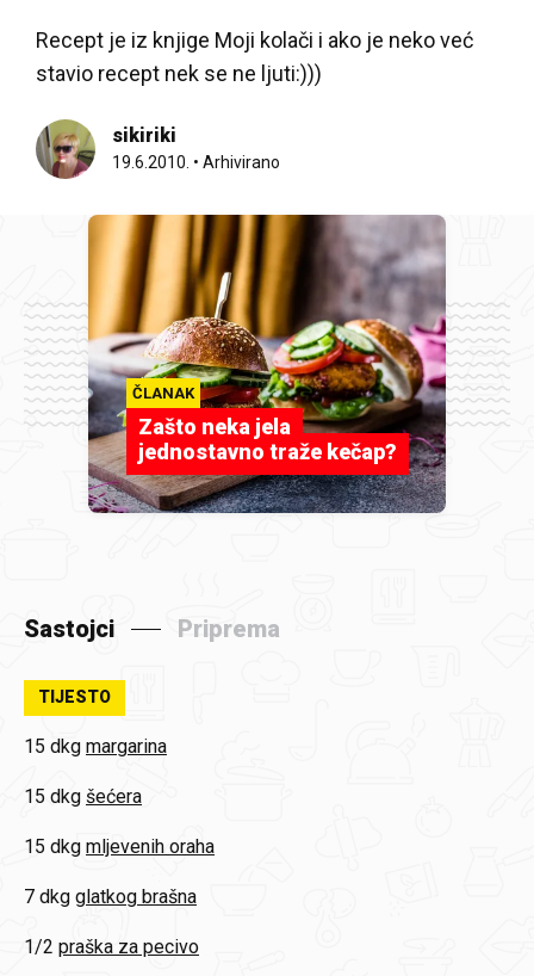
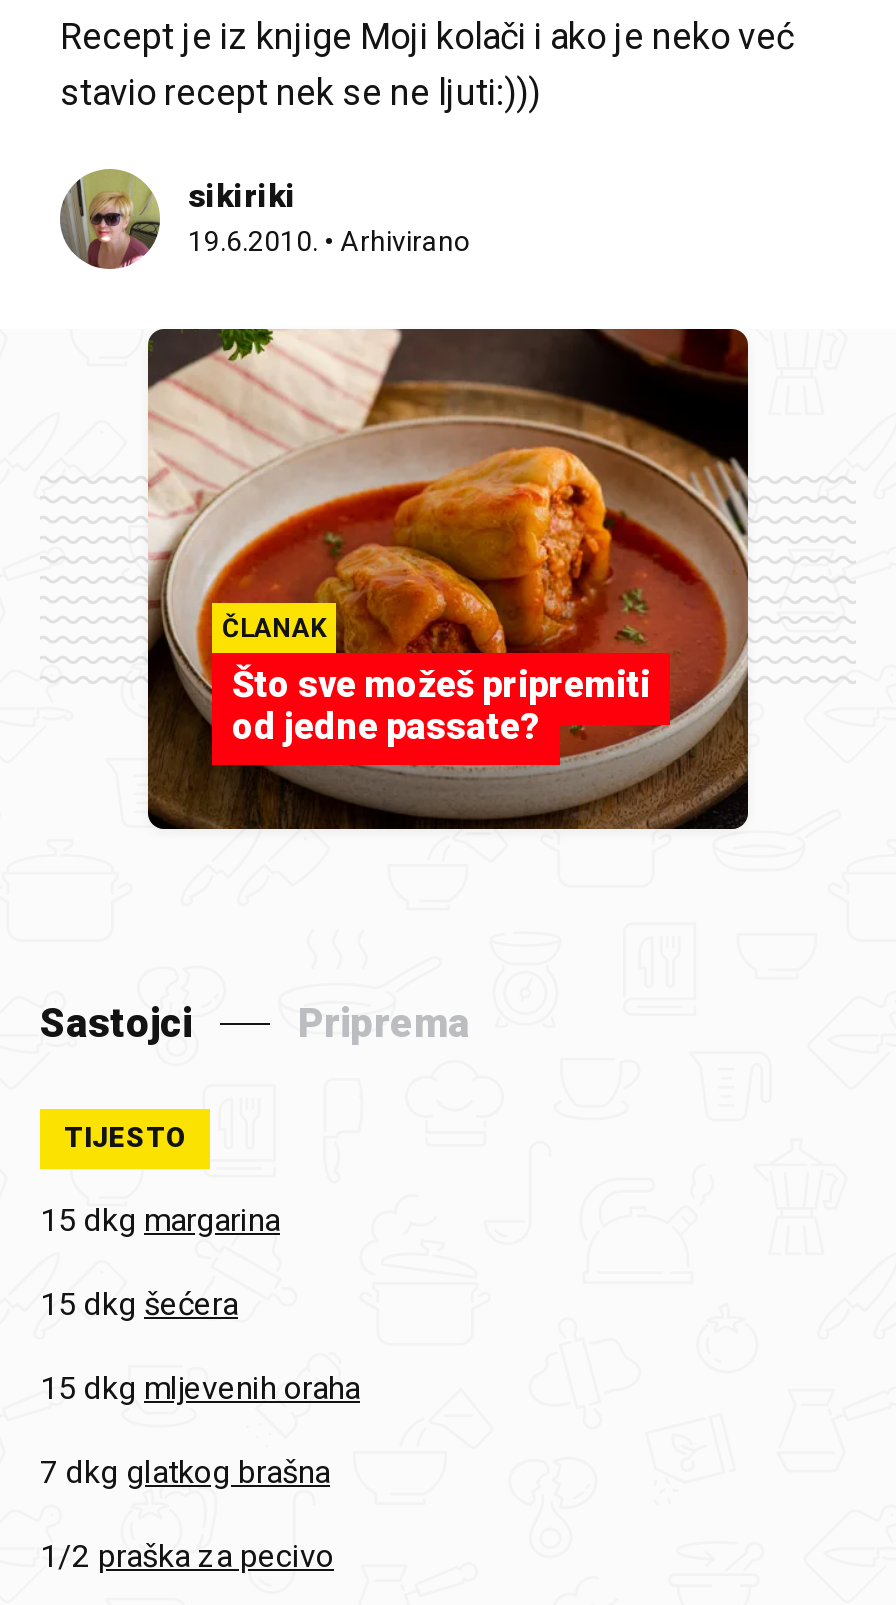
[87,214,447,514] [image] | Zašto neka jela | jednostavno traže kečap? -> [146,327,750,831] [image] | Što sve možeš pripremiti | od jedne passate?

